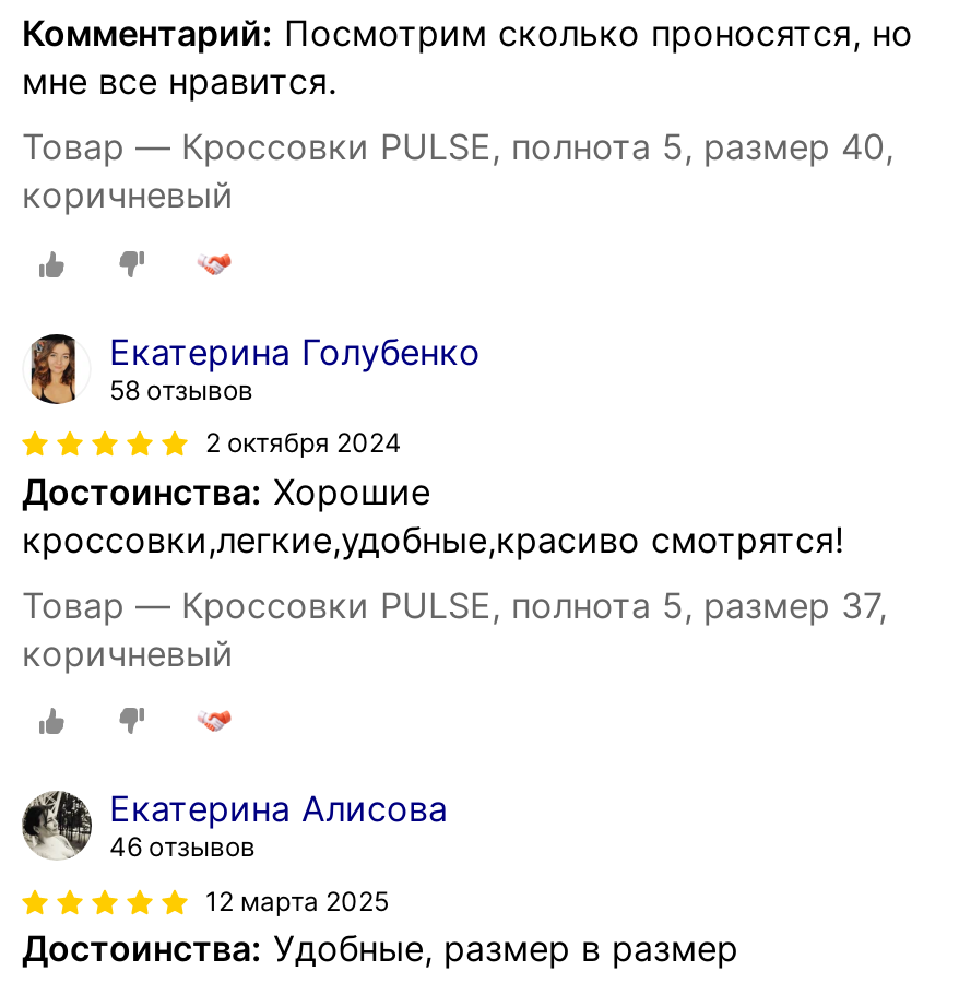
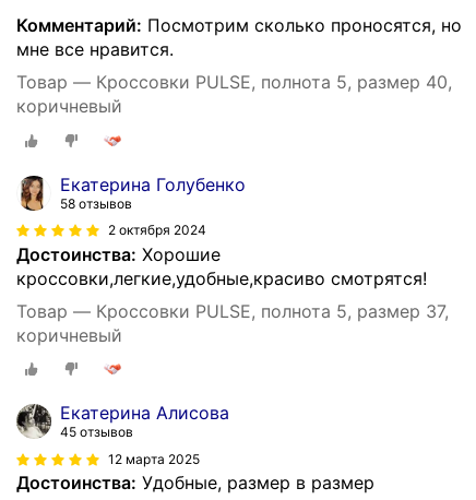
[109,831,256,864] 46 отзывов -> [60,424,133,440] 45 отзывов

